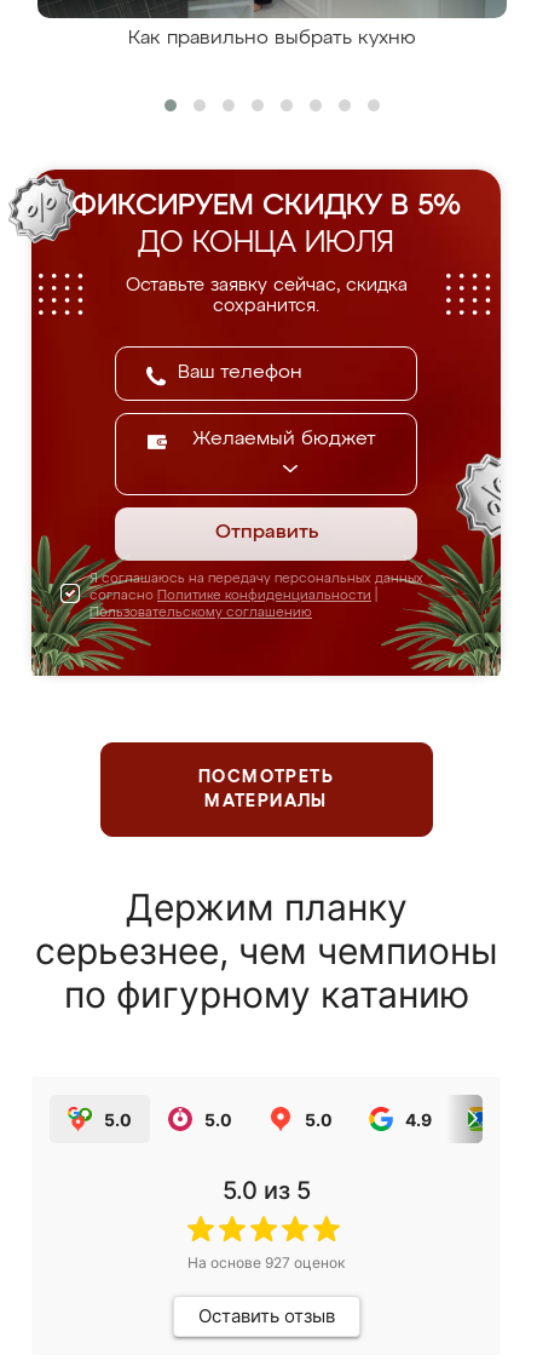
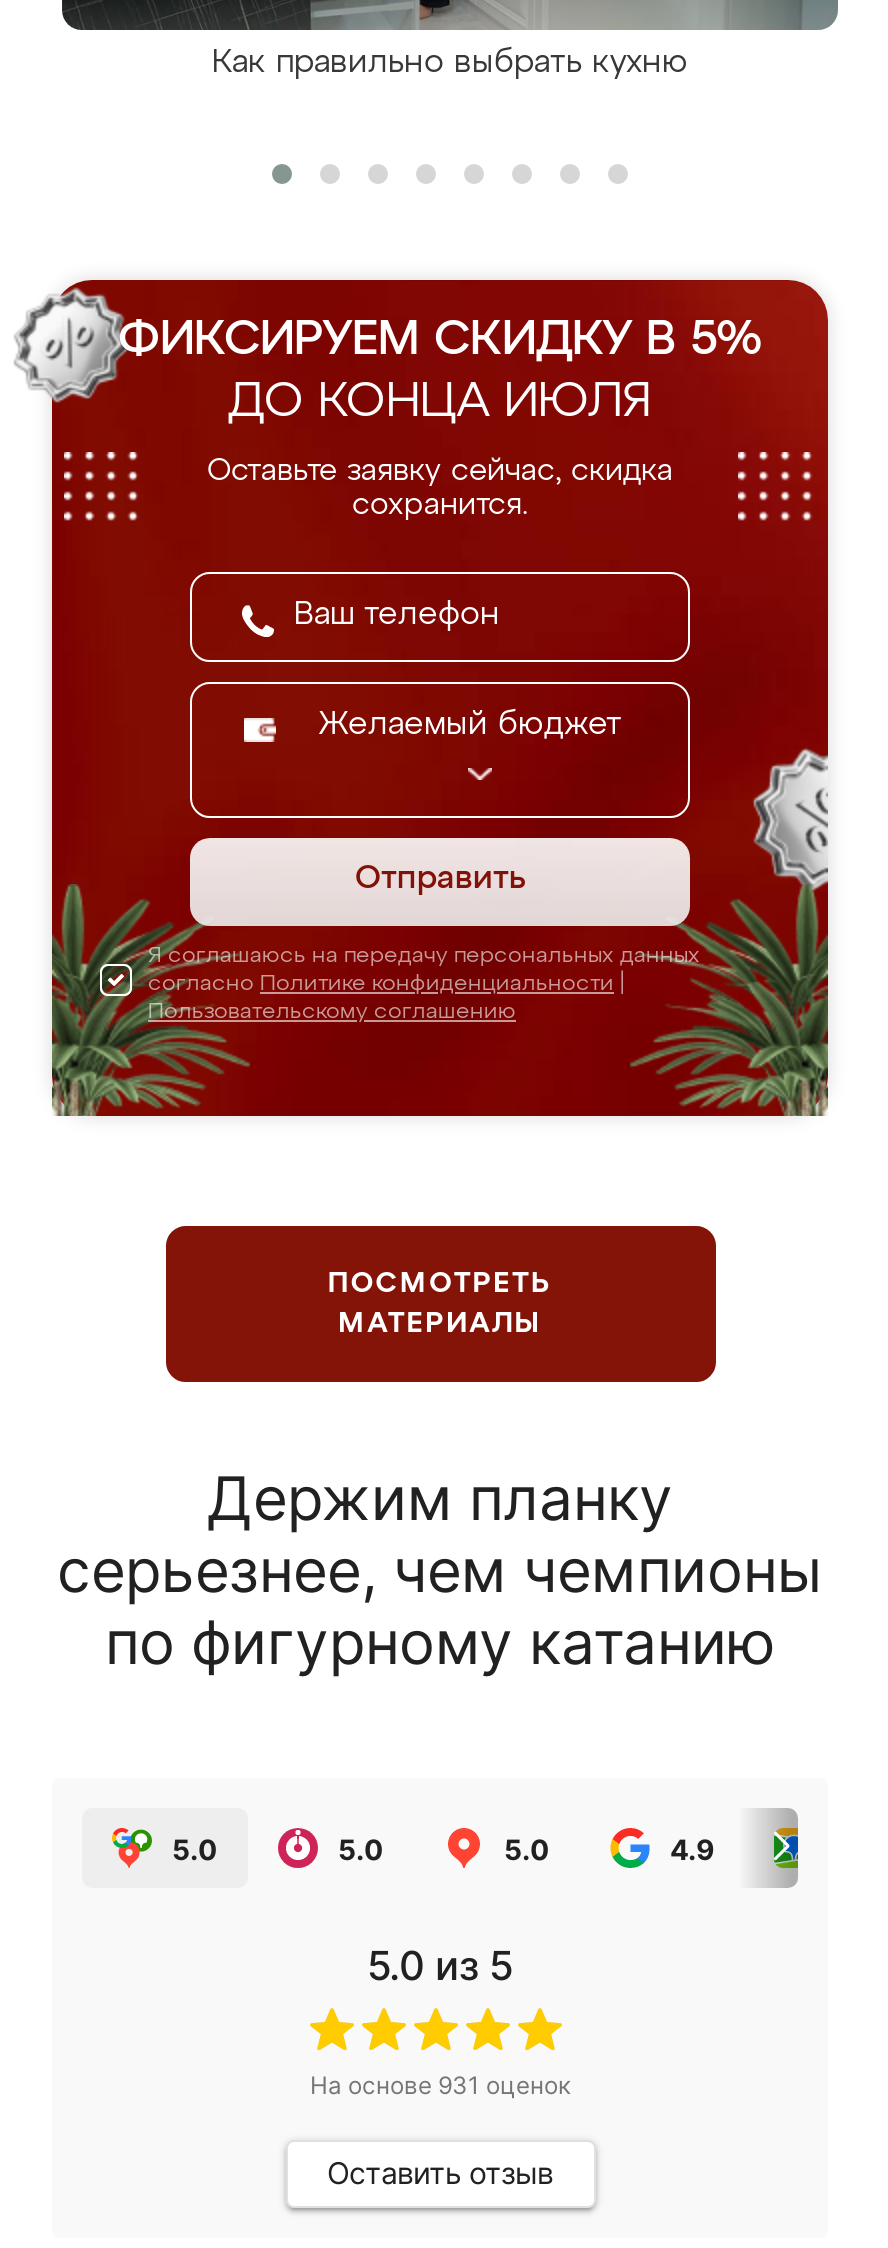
[187,1253,345,1272] На основе 927 оценок -> [310,2070,570,2100] На основе 931 оценок

